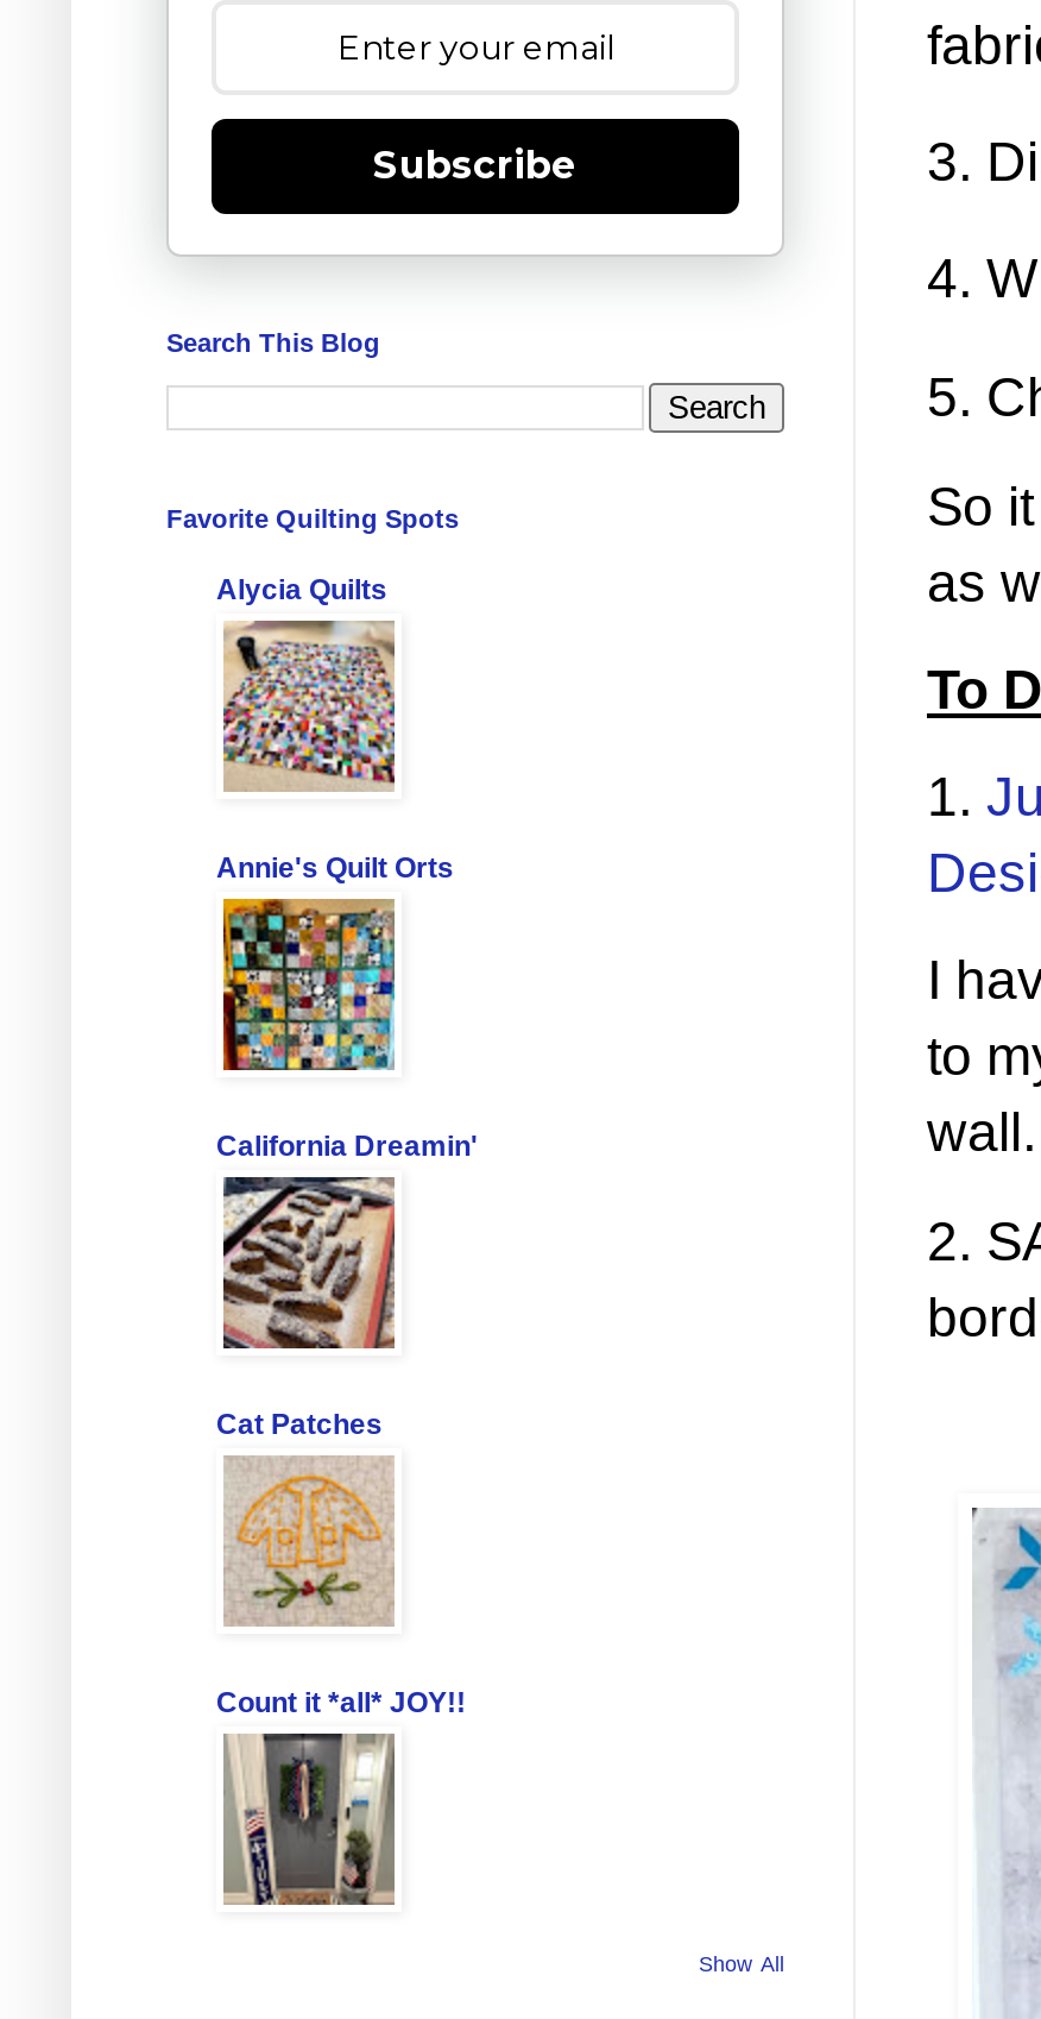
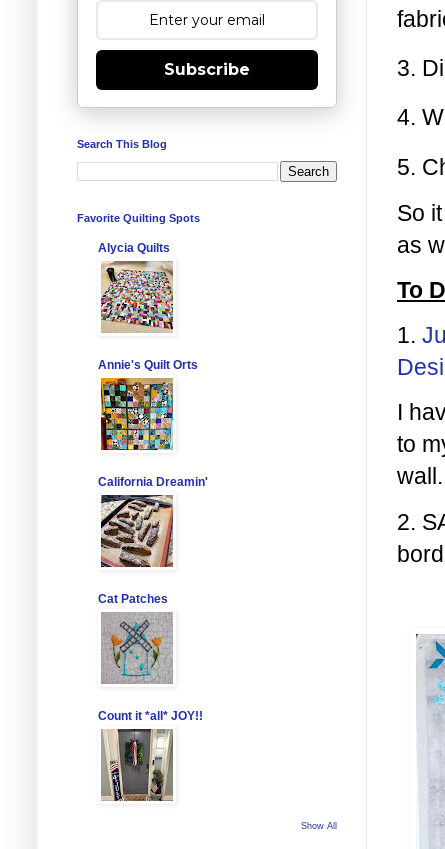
[228,1460,390,1622] [image] -> [102,613,172,683] [image]

